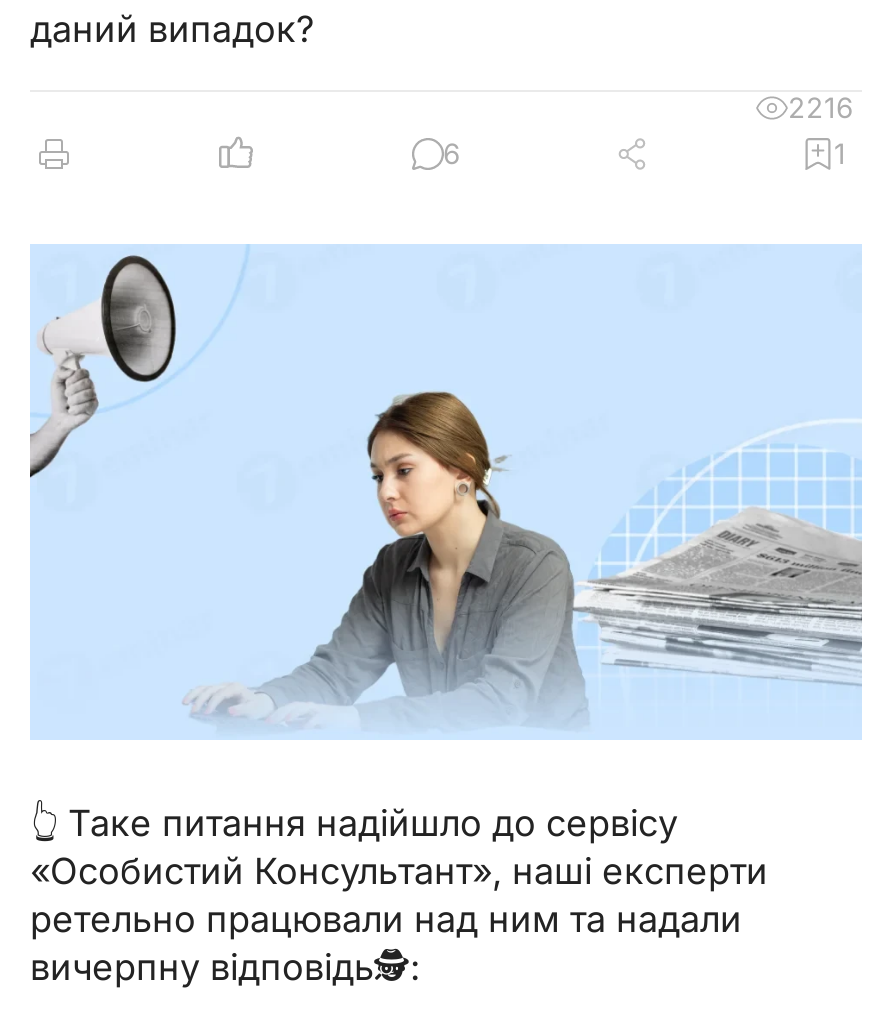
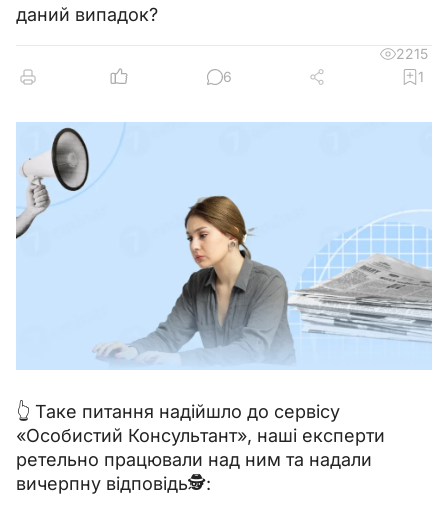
[788,90,854,124] 2216 -> [396,45,428,62] 2215

